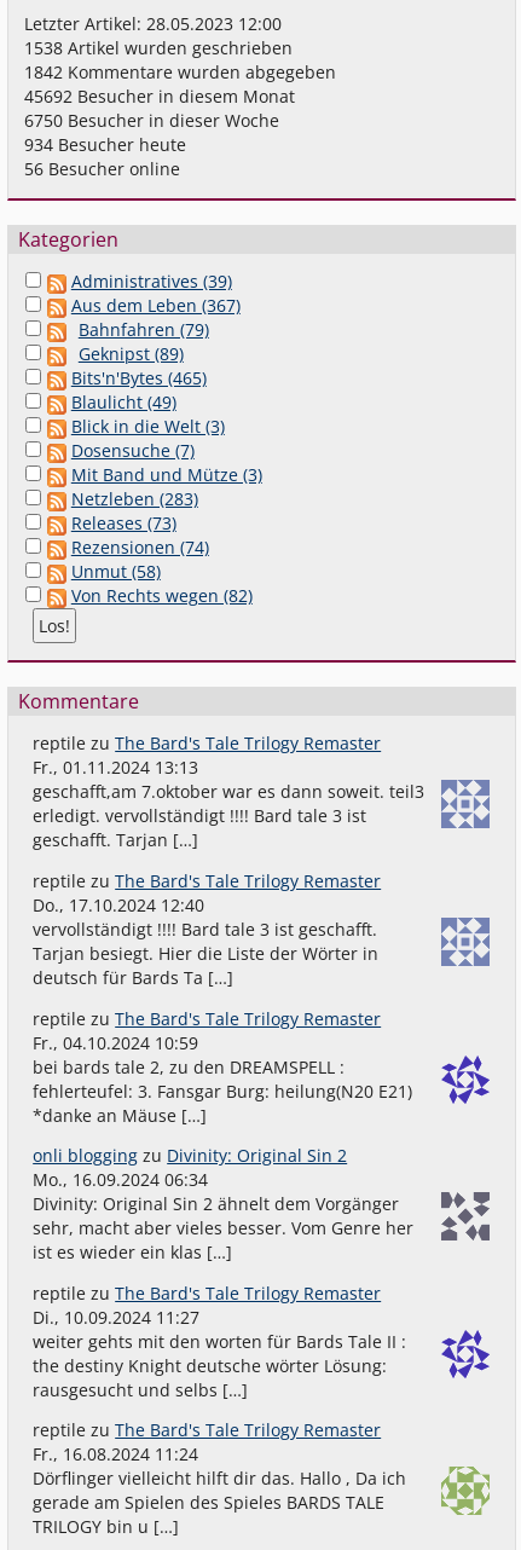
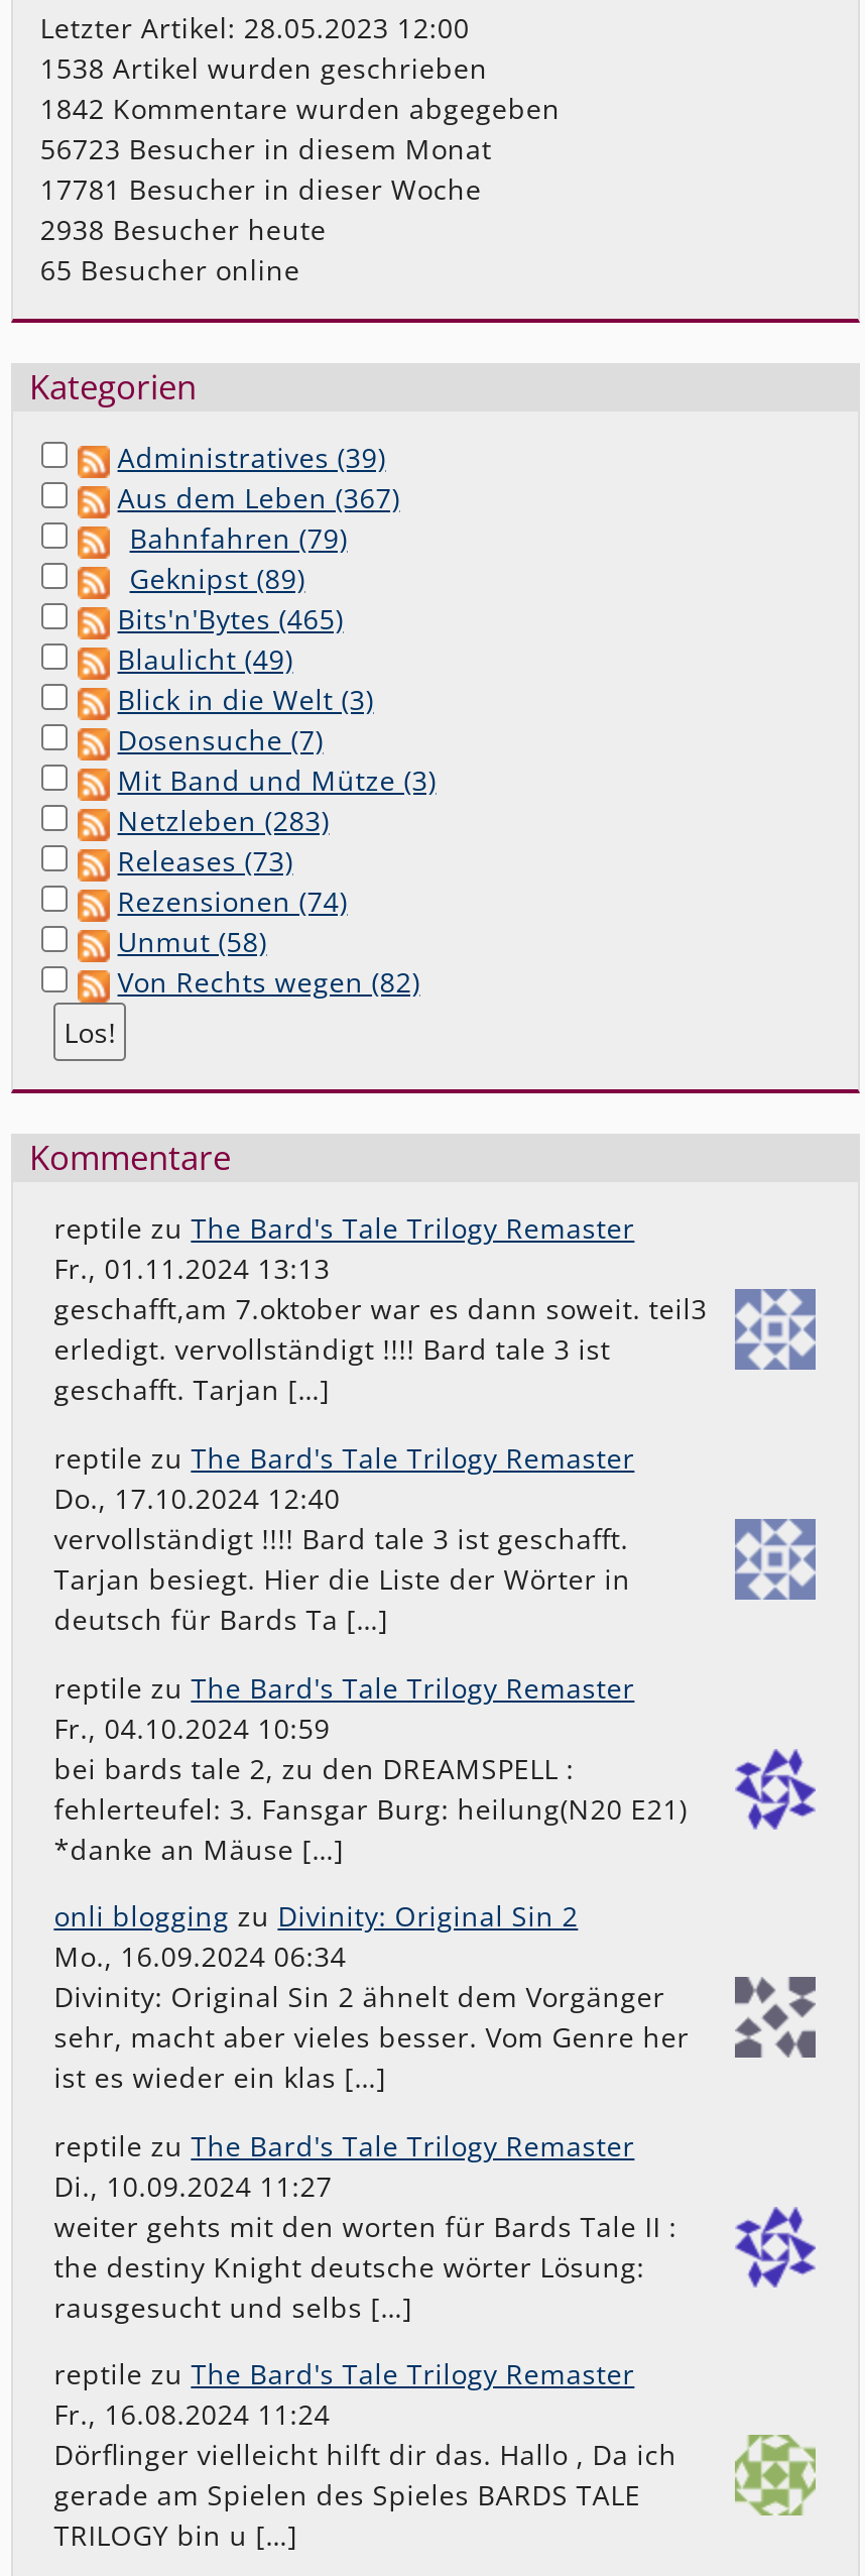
[25,85,295,108] 45692 Besucher in diesem Monat -> [40,130,492,168] 56723 Besucher in diesem Monat
[25,109,280,132] 6750 Besucher in dieser Woche -> [40,170,482,208] 17781 Besucher in dieser Woche
[25,133,187,156] 934 Besucher heute -> [40,210,326,249] 2938 Besucher heute
[25,158,181,181] 56 Besucher online -> [40,251,300,289] 65 Besucher online

